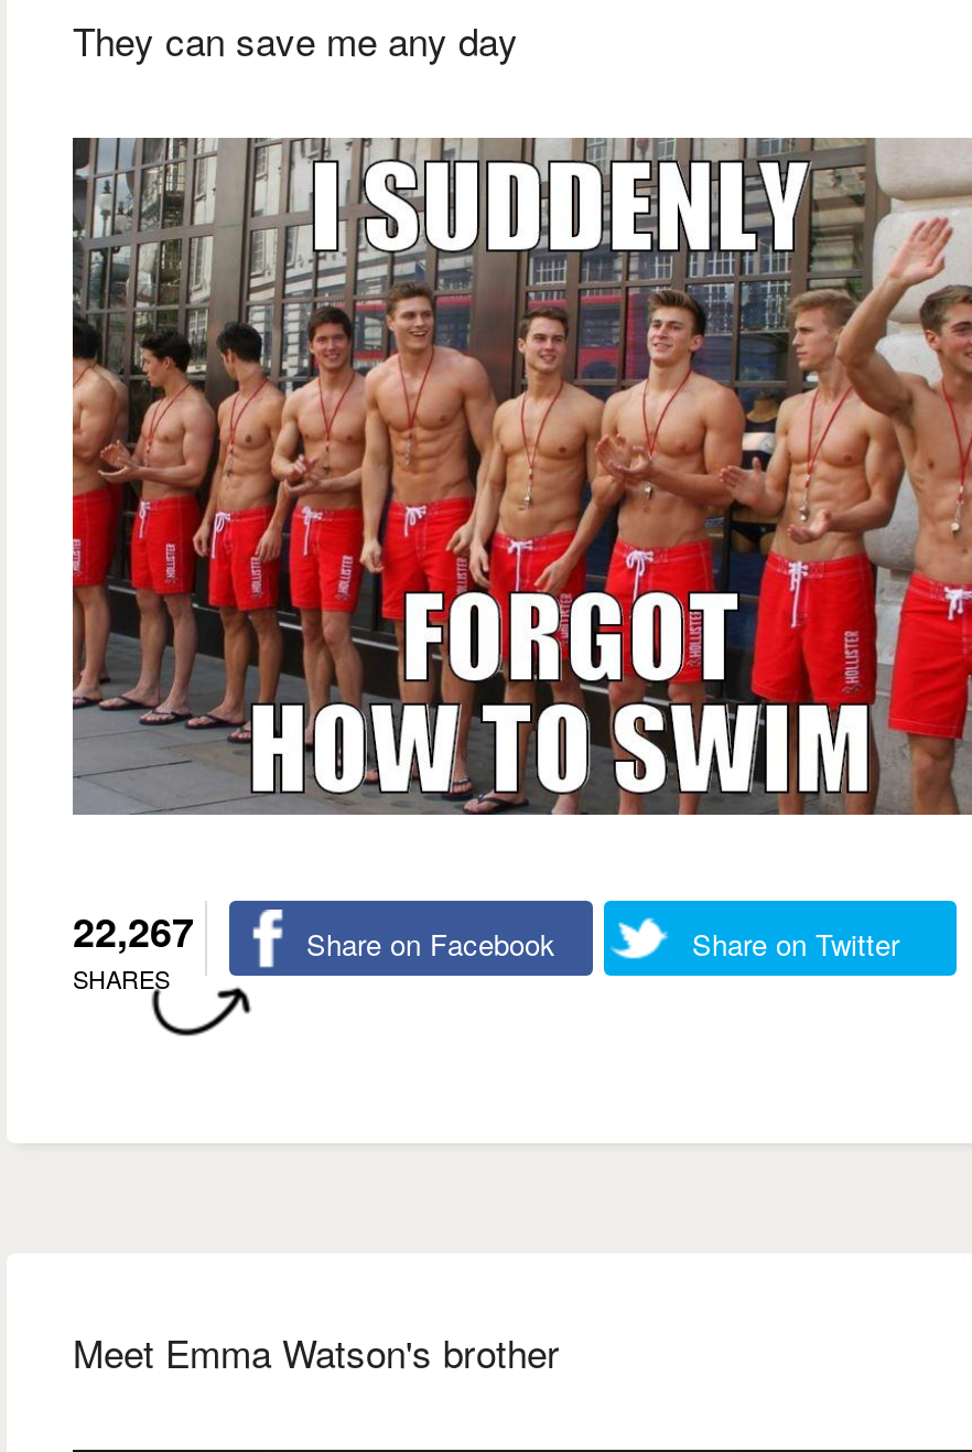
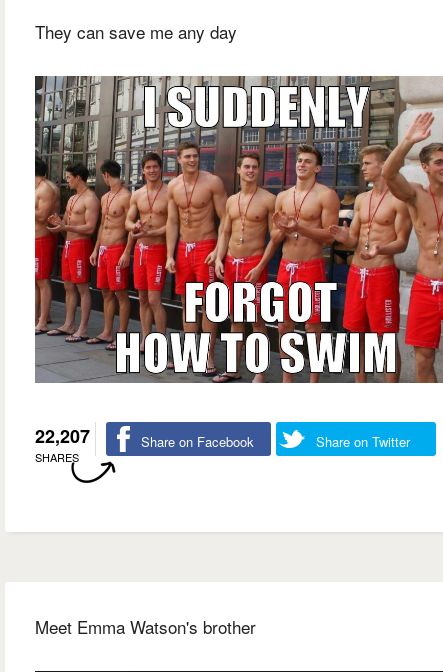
[73,902,194,960] 22,267 -> [35,423,90,449] 22,207

